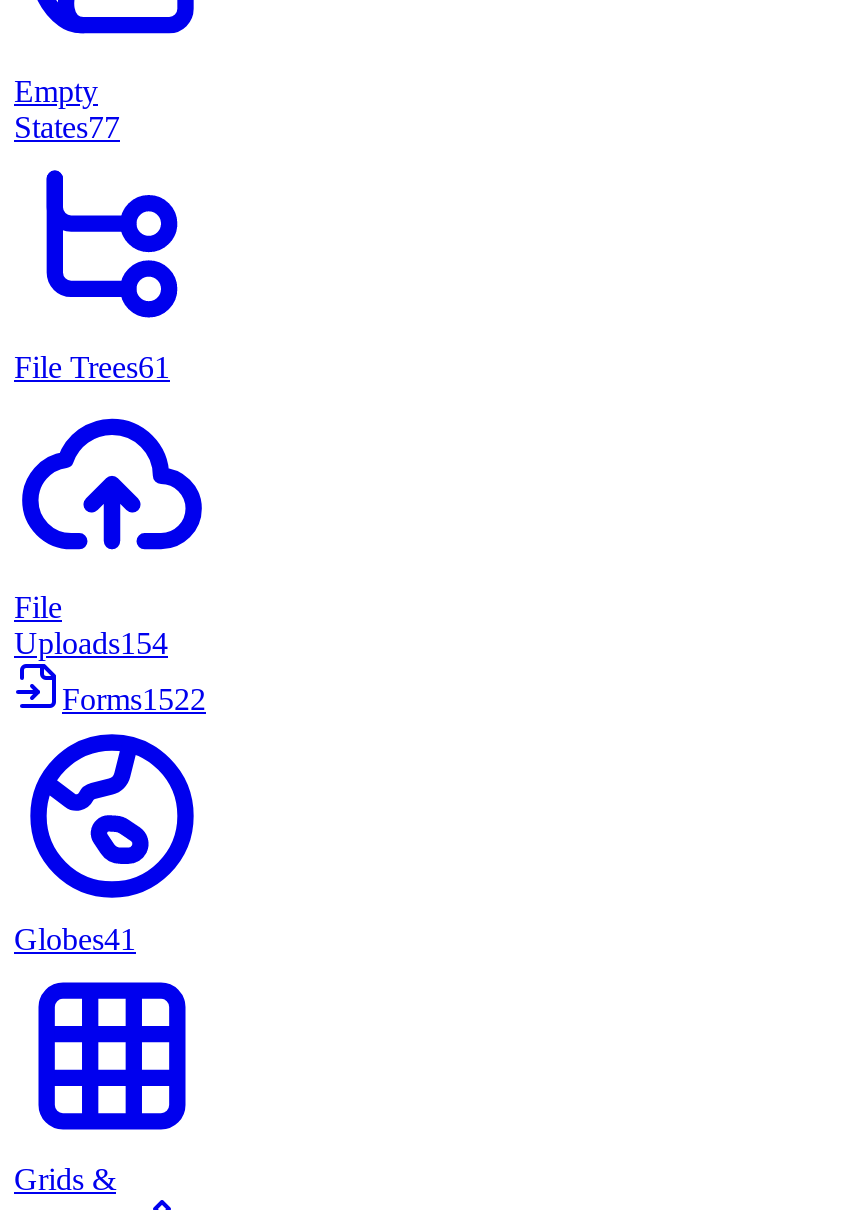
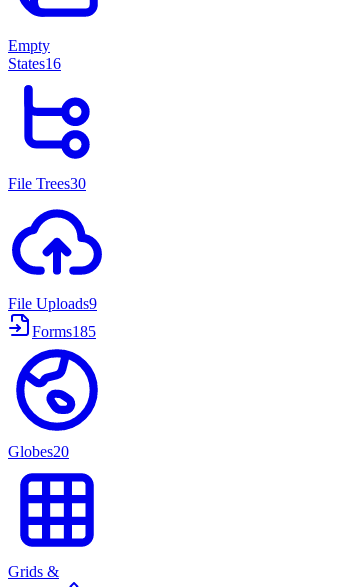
[14,110,120,144] States77 -> [8,55,61,72] States16
[14,350,170,384] File Trees61 -> [8,175,86,192] File Trees30
[14,590,168,660] File | Uploads154 -> [8,295,97,312] File Uploads9
[62,682,206,716] Forms1522 -> [32,323,96,340] Forms185
[14,922,136,956] Globes41 -> [8,443,69,460] Globes20

